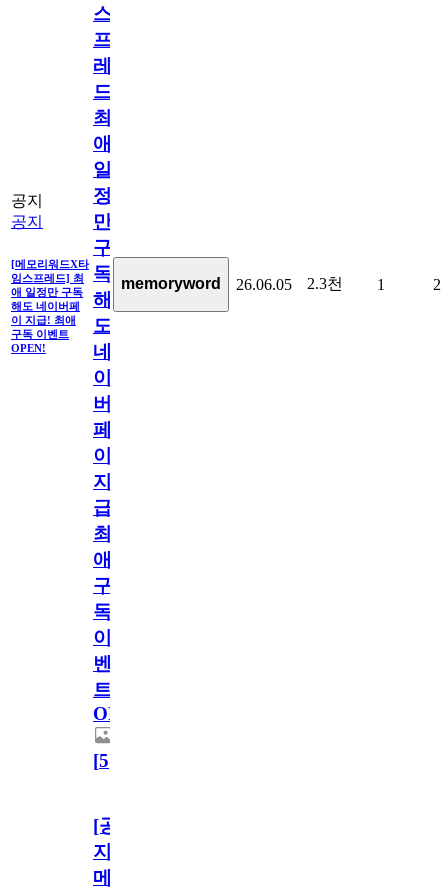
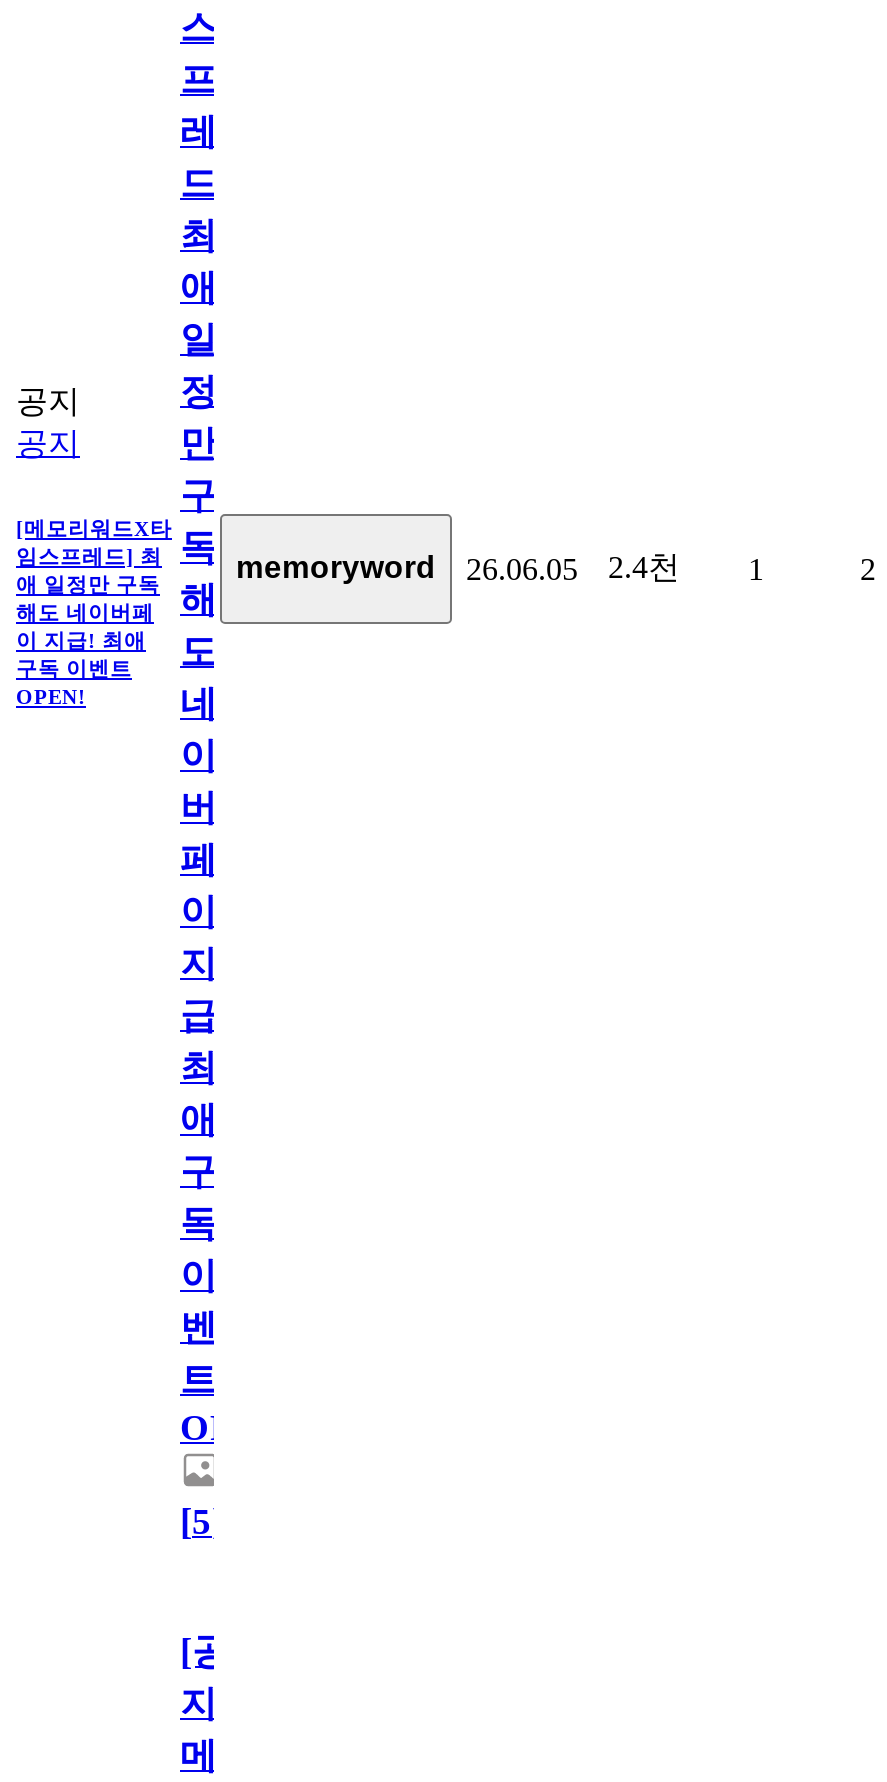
[11,258,385,293] [메모리워드X타 임스프레드] 최 독 memoryword 26.06.05 2.3천 1 -> [16,515,764,585] [메모리워드X타 임스프레드] 최 독 memoryword 26.06.05 2.4천 1

